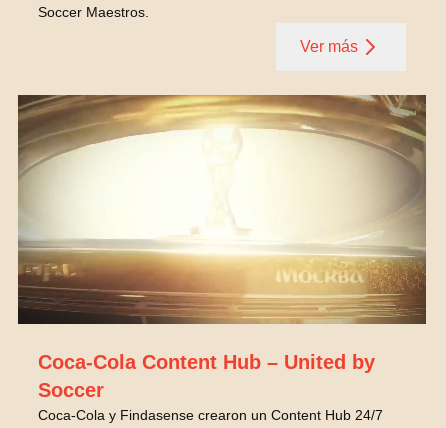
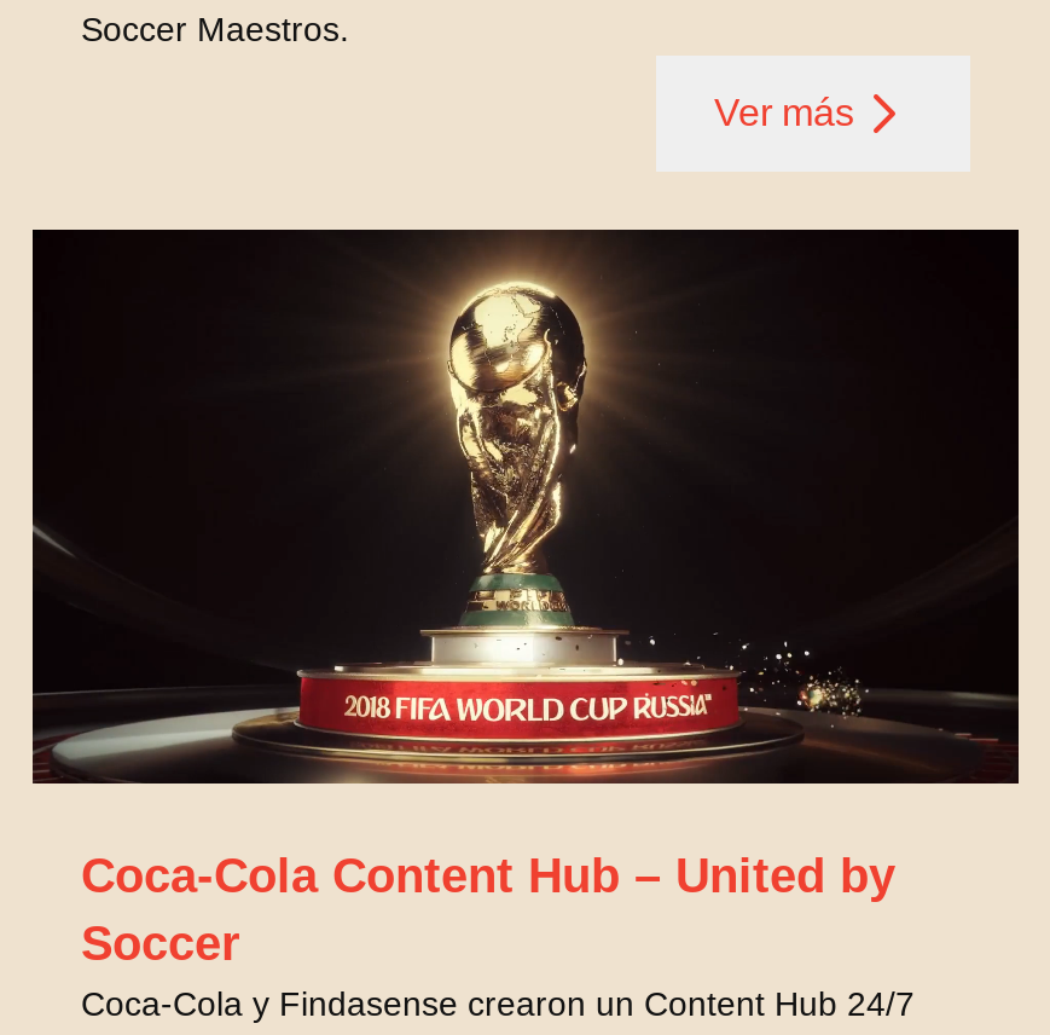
[17,94,427,325] [image] -> [30,227,1021,786] [image]

